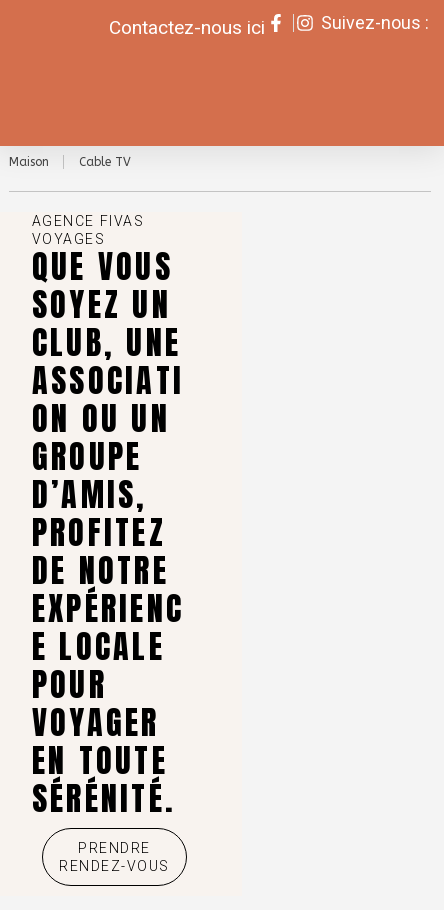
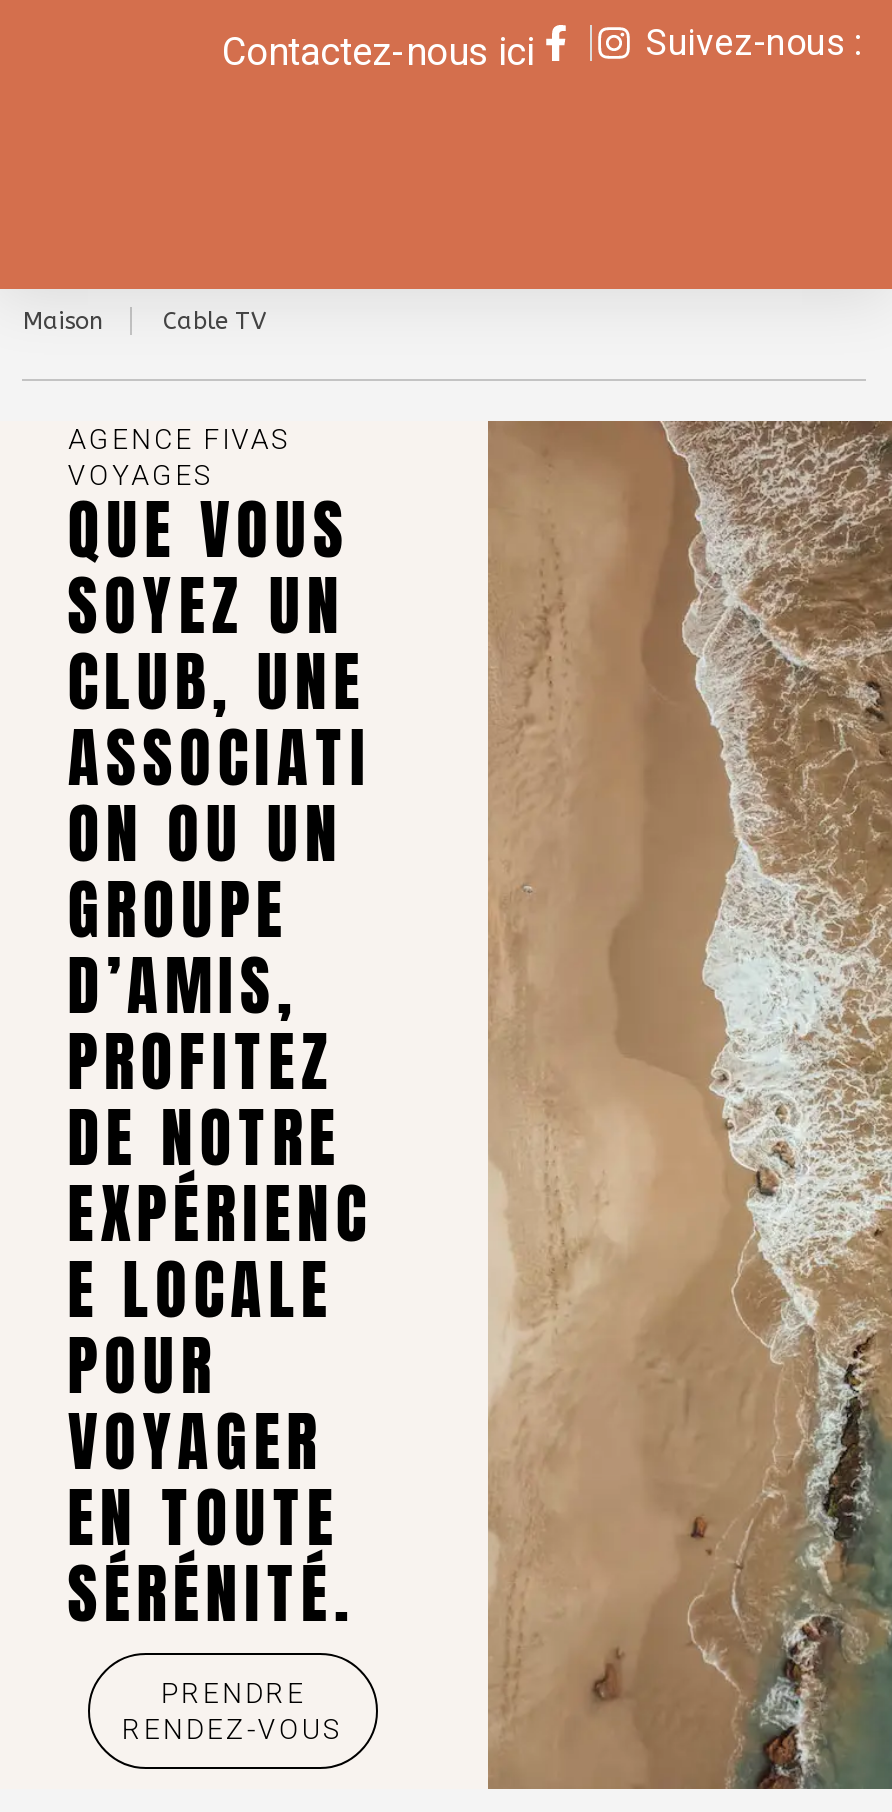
none -> [486,419,886,1791] [image]

